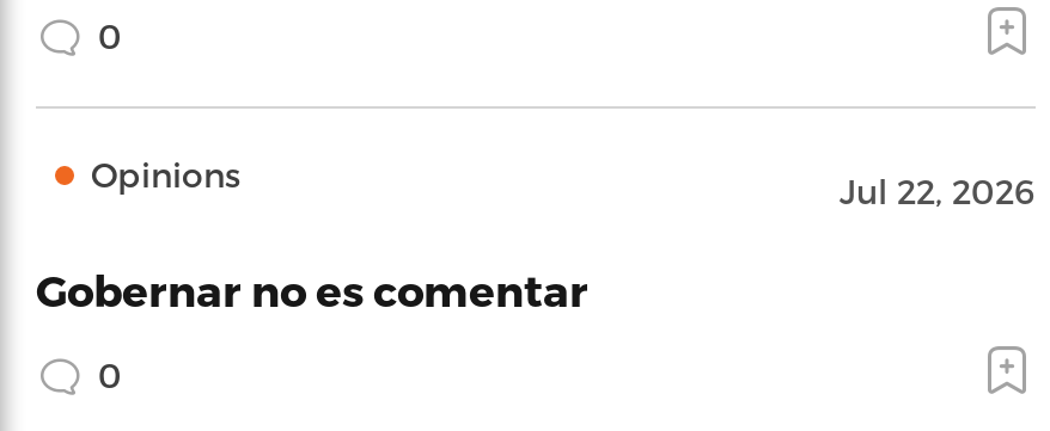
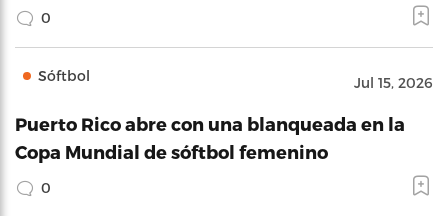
[91,154,1036,211] Opinions | Jul 22, 2026 -> [38,67,433,91] Sóftbol | Jul 15, 2026
[36,264,588,314] Gobernar no es comentar -> [15,113,405,162] Puerto Rico abre con una blanqueada en la | Copa Mundial de sóftbol femenino

